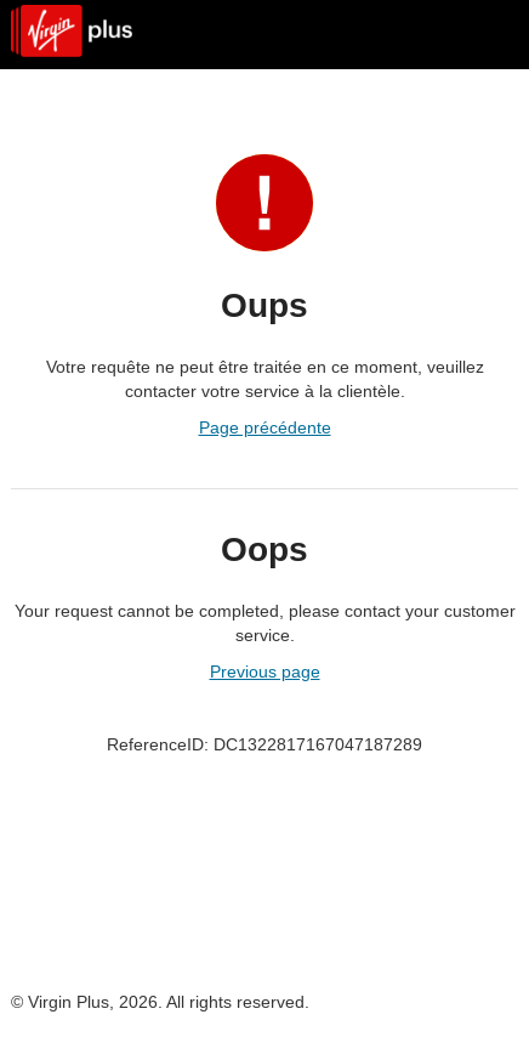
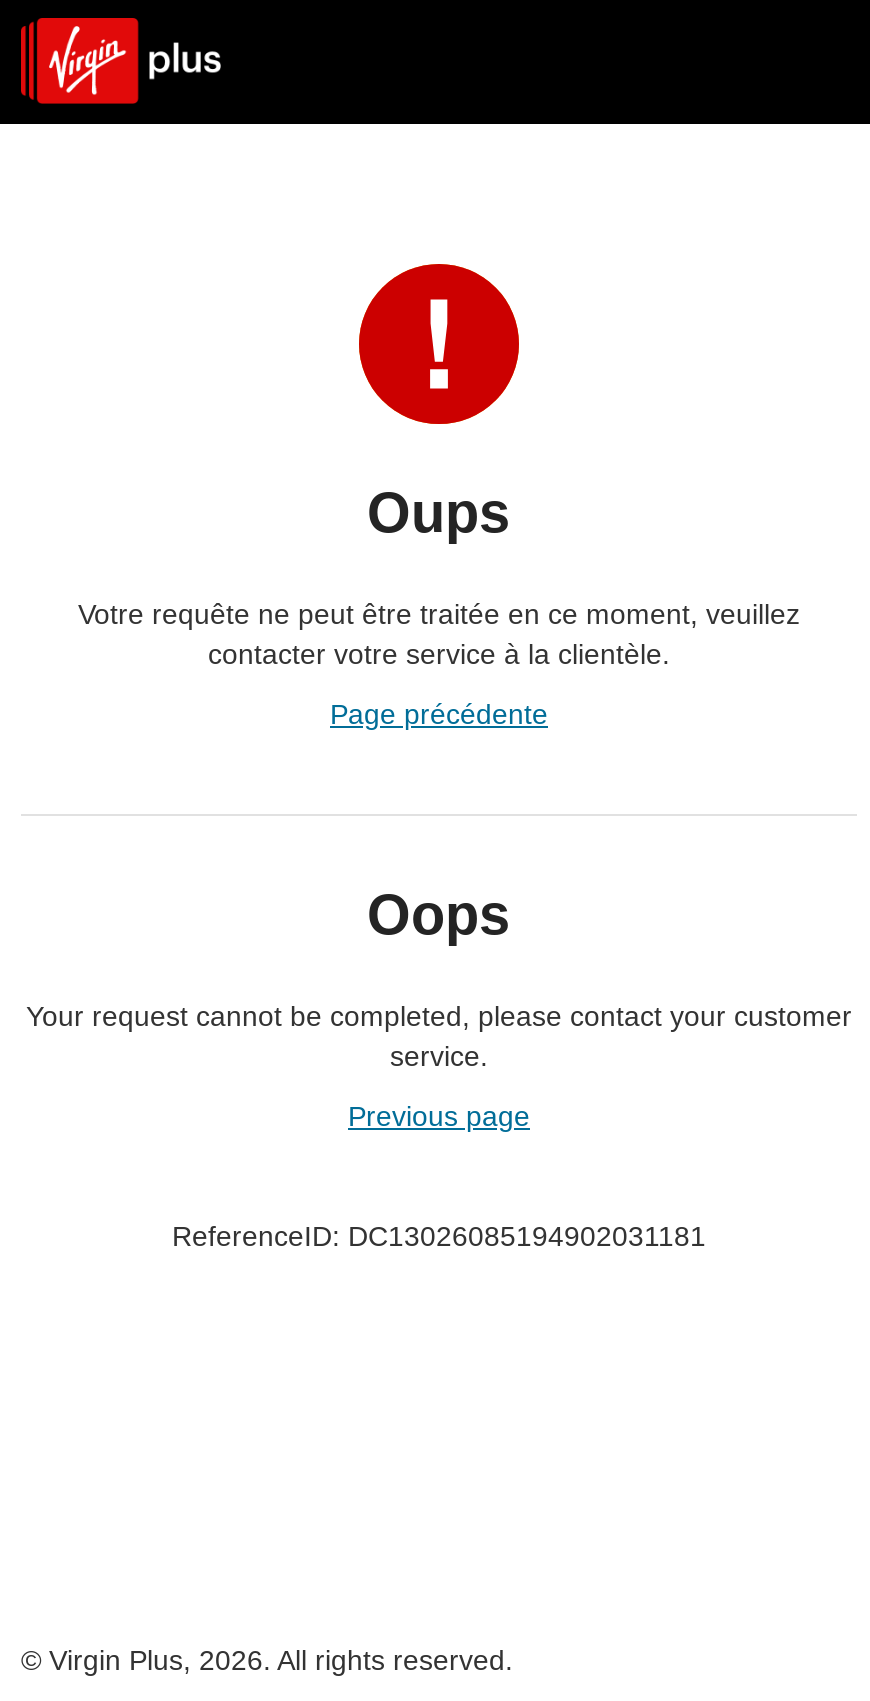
[107,735,422,754] ReferenceID: DC1322817167047187289 -> [172,1220,706,1252] ReferenceID: DC13026085194902031181

